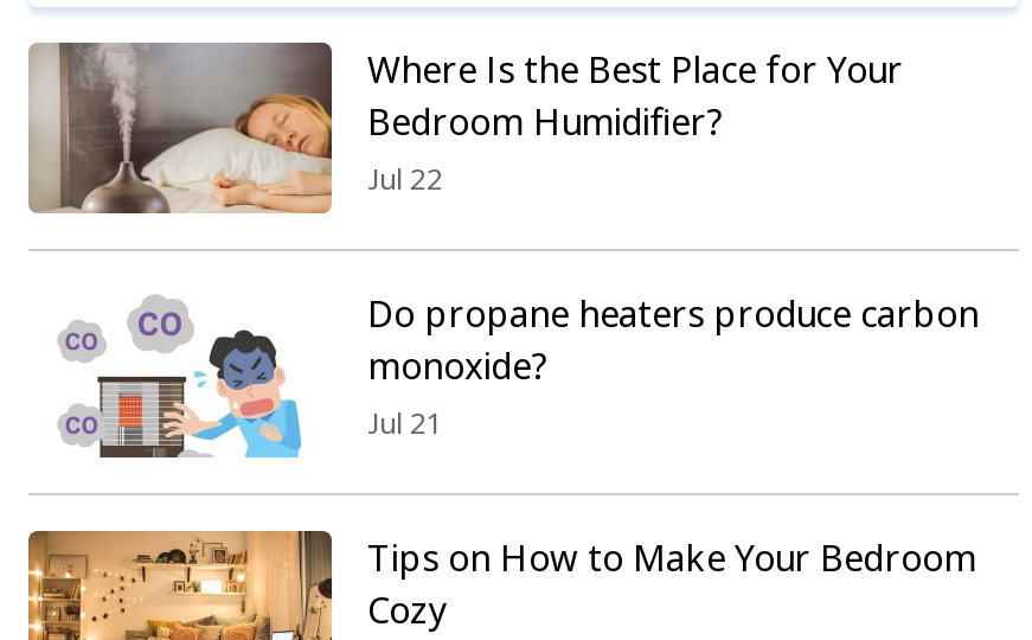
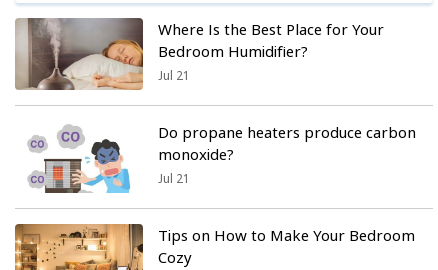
[367,160,443,200] Jul 22 -> [158,67,190,84] Jul 21

